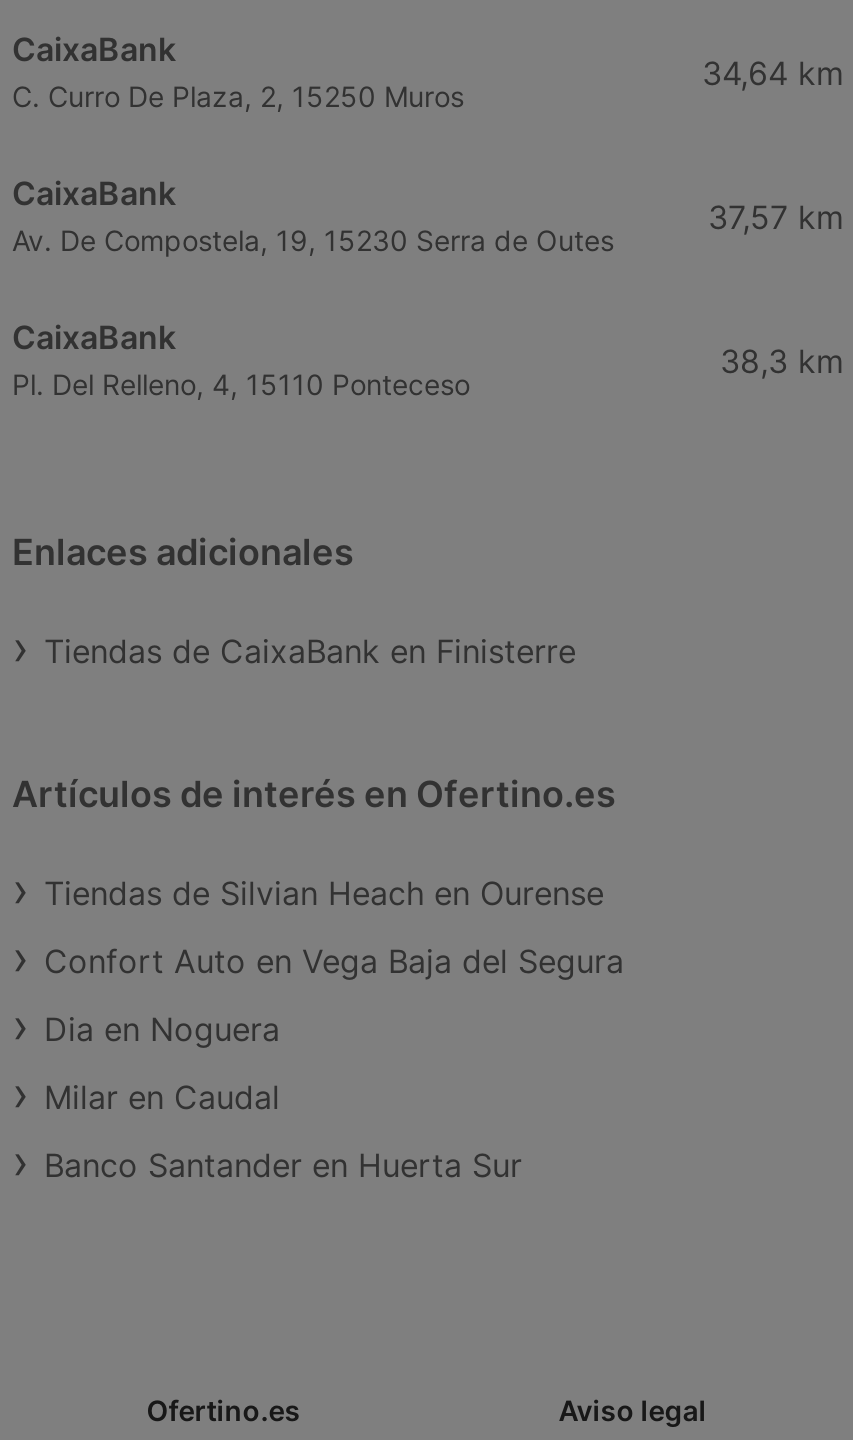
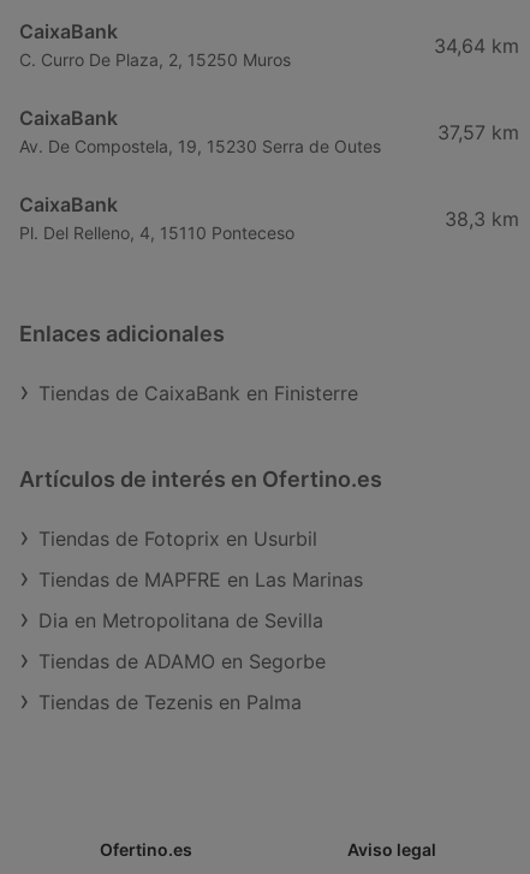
[44,874,604,914] Tiendas de Silvian Heach en Ourense -> [38,527,317,551] Tiendas de Fotoprix en Usurbil
[44,942,624,982] Confort Auto en Vega Baja del Segura -> [38,568,363,592] Tiendas de MAPFRE en Las Marinas
[44,1010,280,1050] Dia en Noguera -> [38,609,323,633] Dia en Metropolitana de Sevilla
[44,1078,280,1118] Milar en Caudal -> [38,650,326,674] Tiendas de ADAMO en Segorbe
[44,1146,522,1186] Banco Santander en Huerta Sur -> [38,690,302,714] Tiendas de Tezenis en Palma

